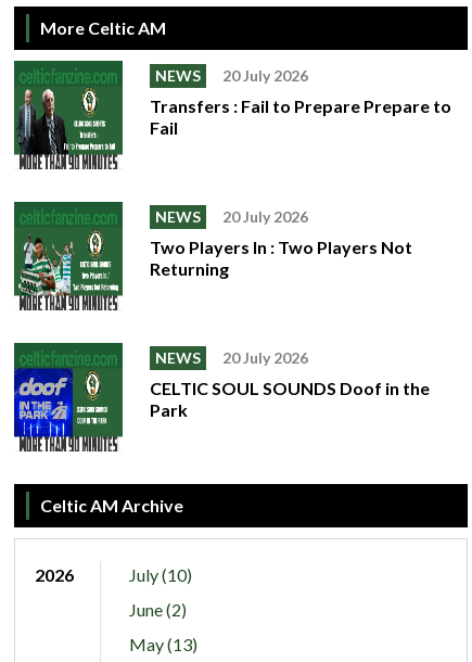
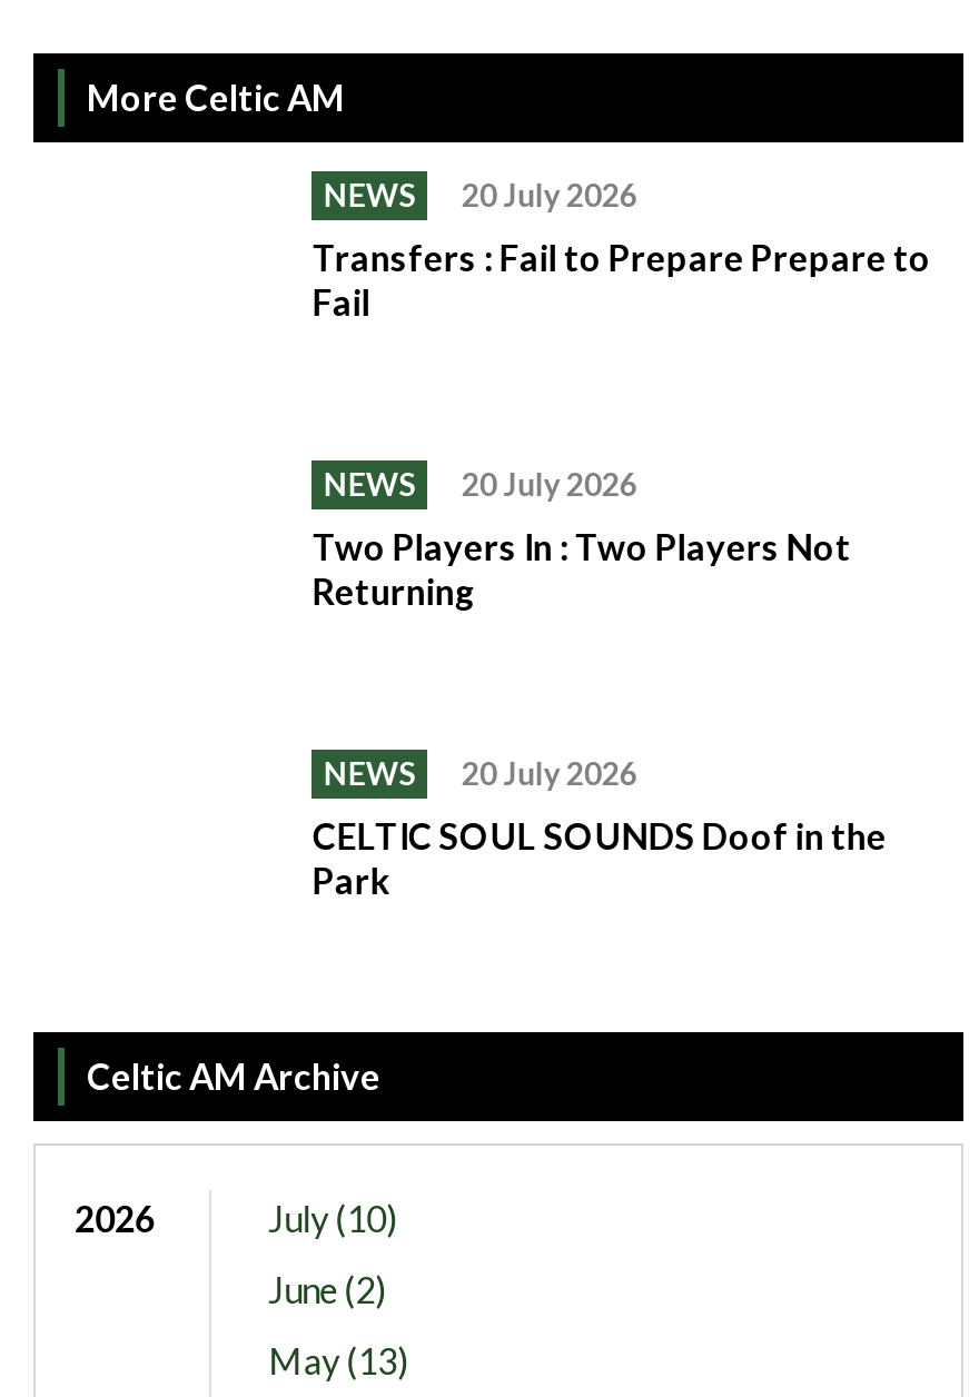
[13,60,124,170] [image] -> none
[13,201,124,311] [image] -> none
[13,342,124,453] [image] -> none

